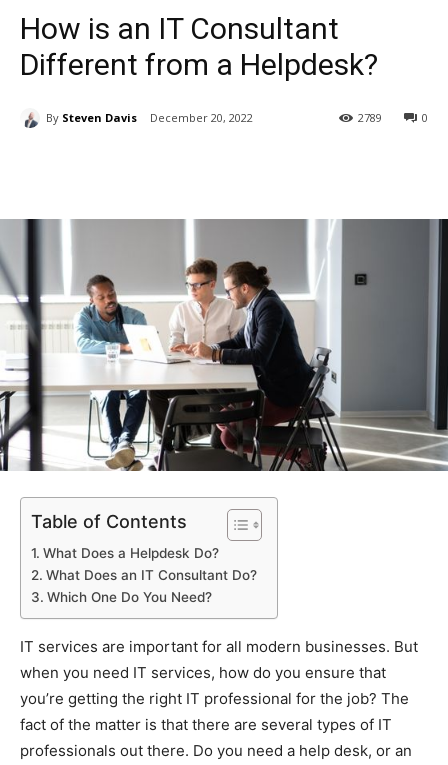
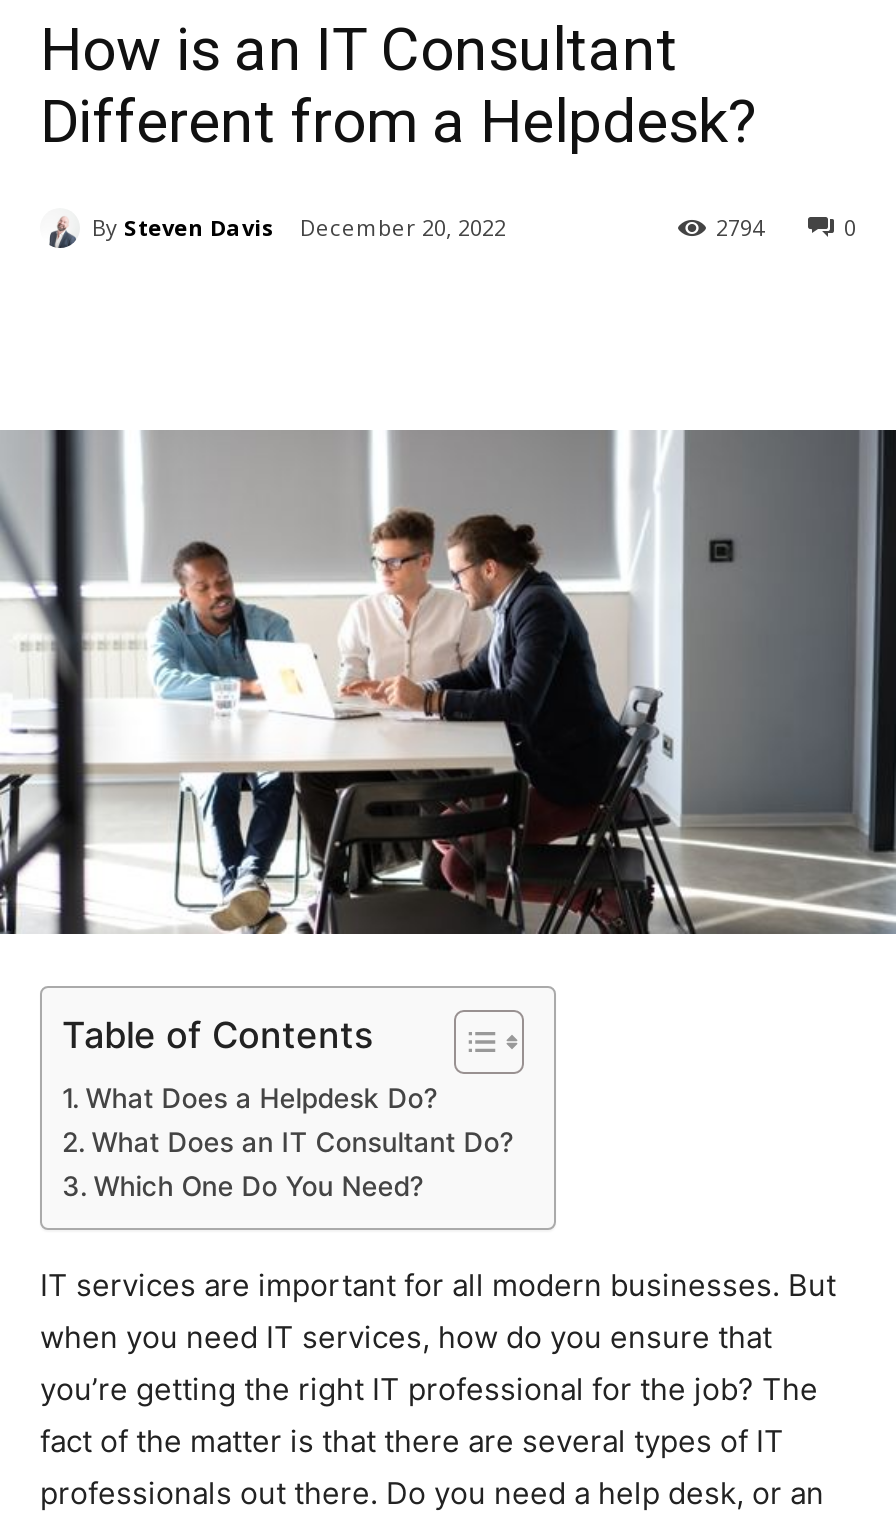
[358,110,382,125] 2789 -> [716,212,764,242] 2794

